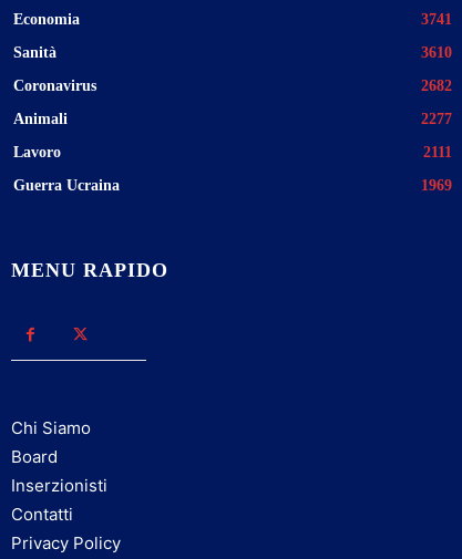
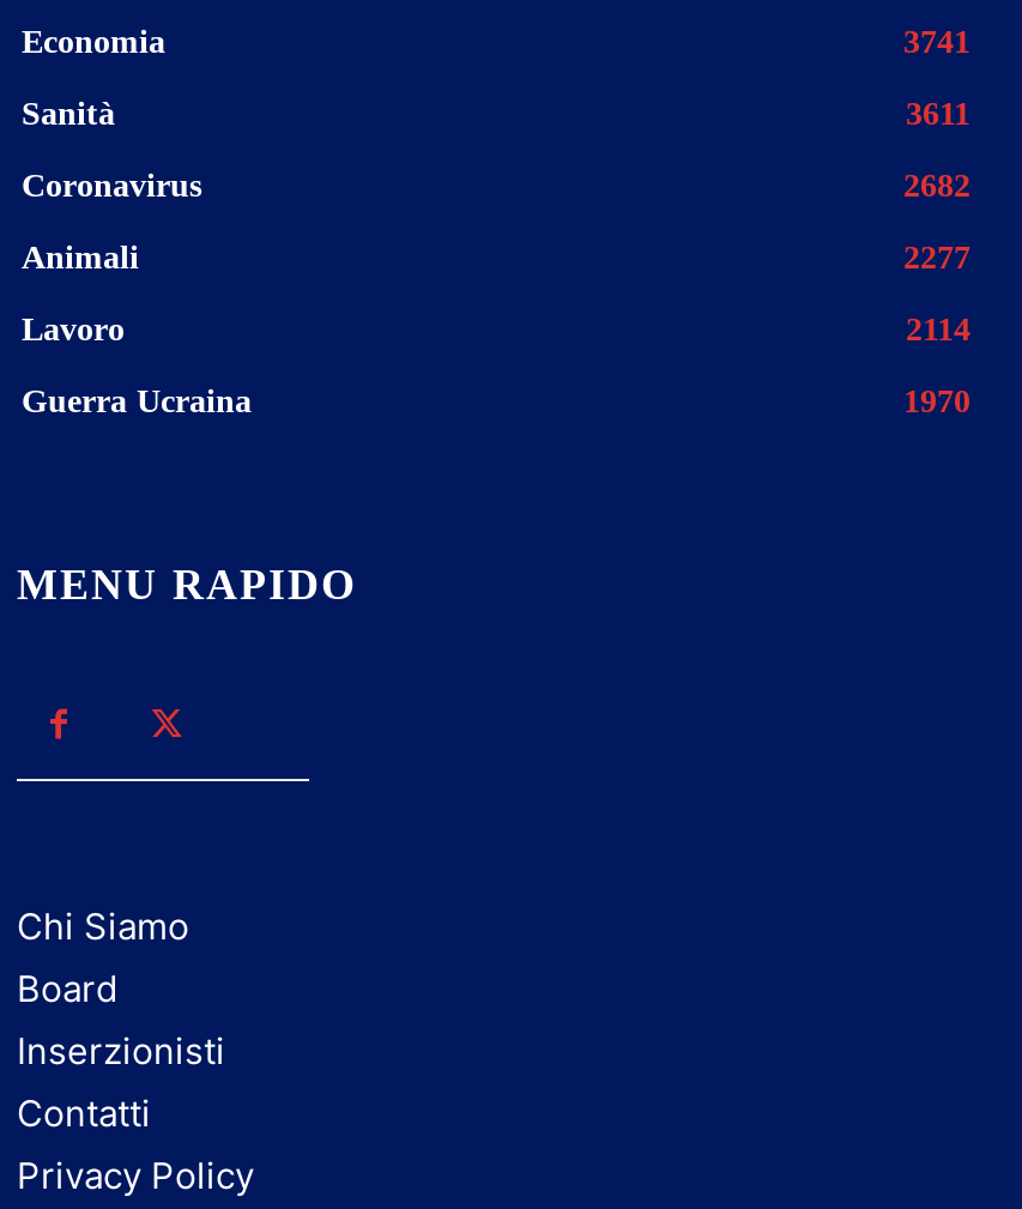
[421,44,452,61] 3610 -> [906,96,970,132] 3611
[423,144,452,160] 2111 -> [906,311,970,347] 2114
[421,177,452,194] 1969 -> [903,383,970,419] 1970

